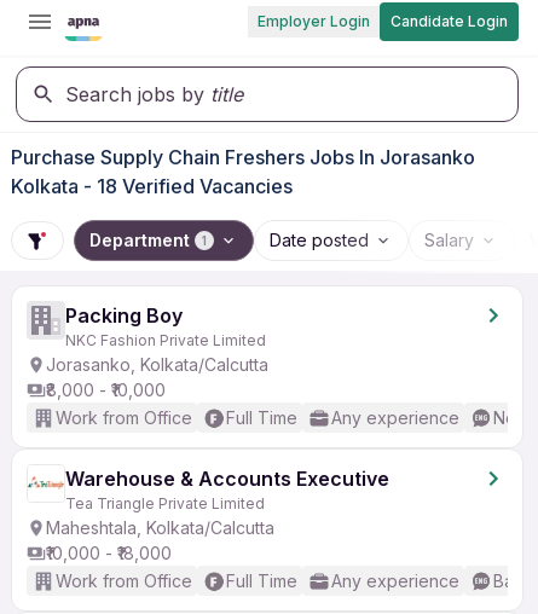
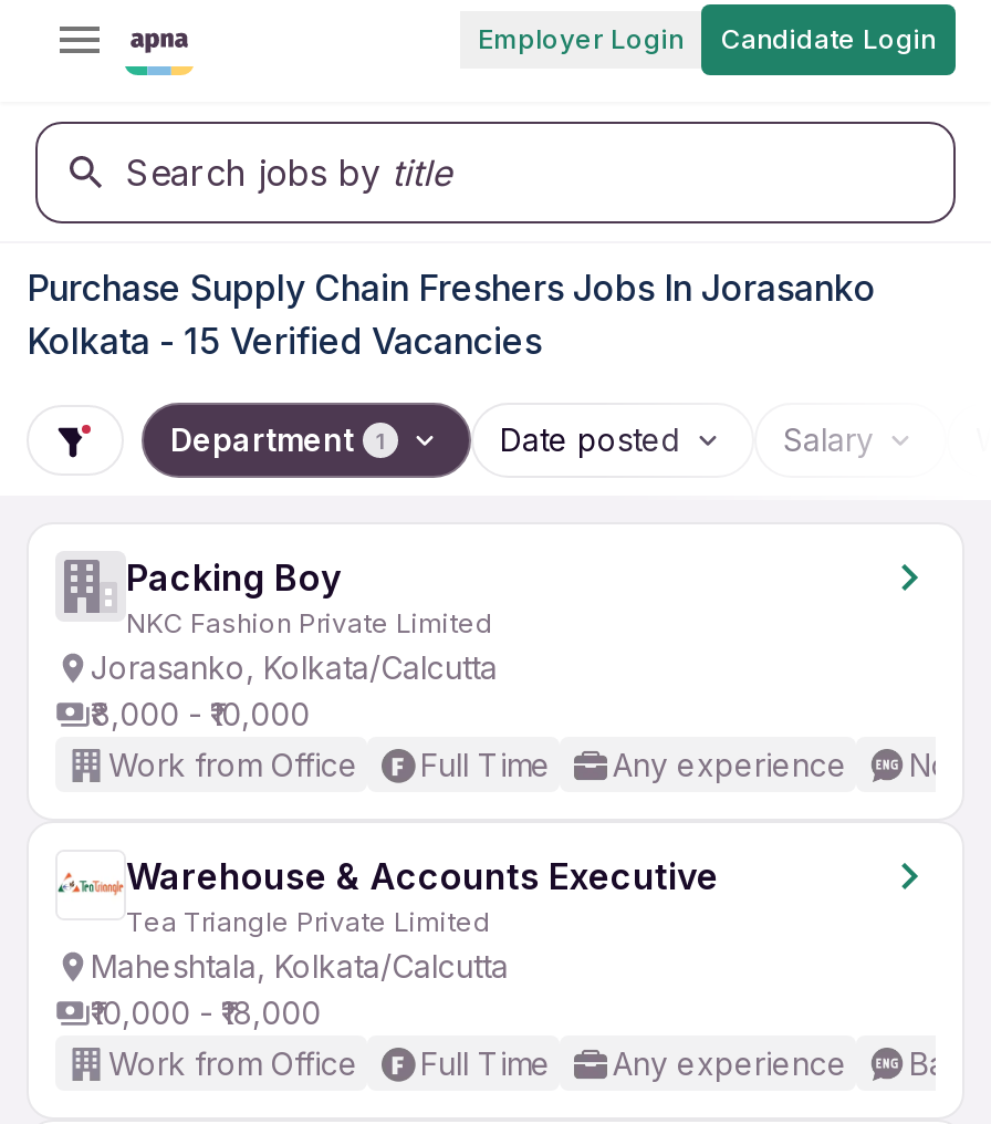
[11,174,293,198] Kolkata - 18 Verified Vacancies -> [27,319,542,363] Kolkata - 15 Verified Vacancies

